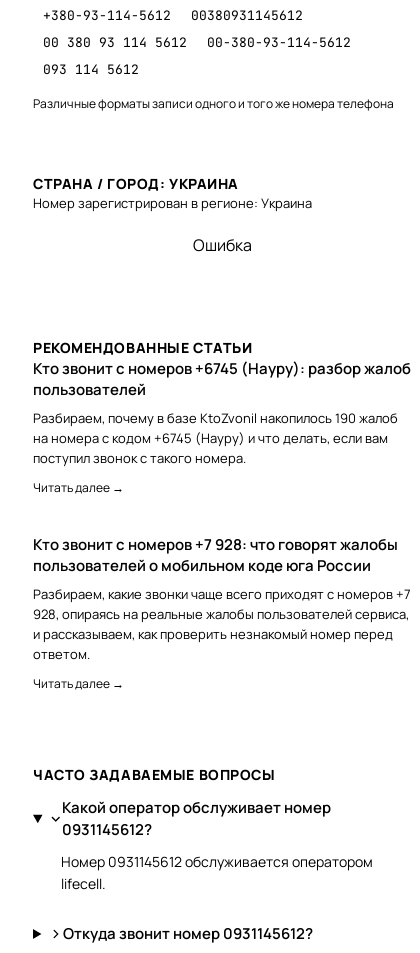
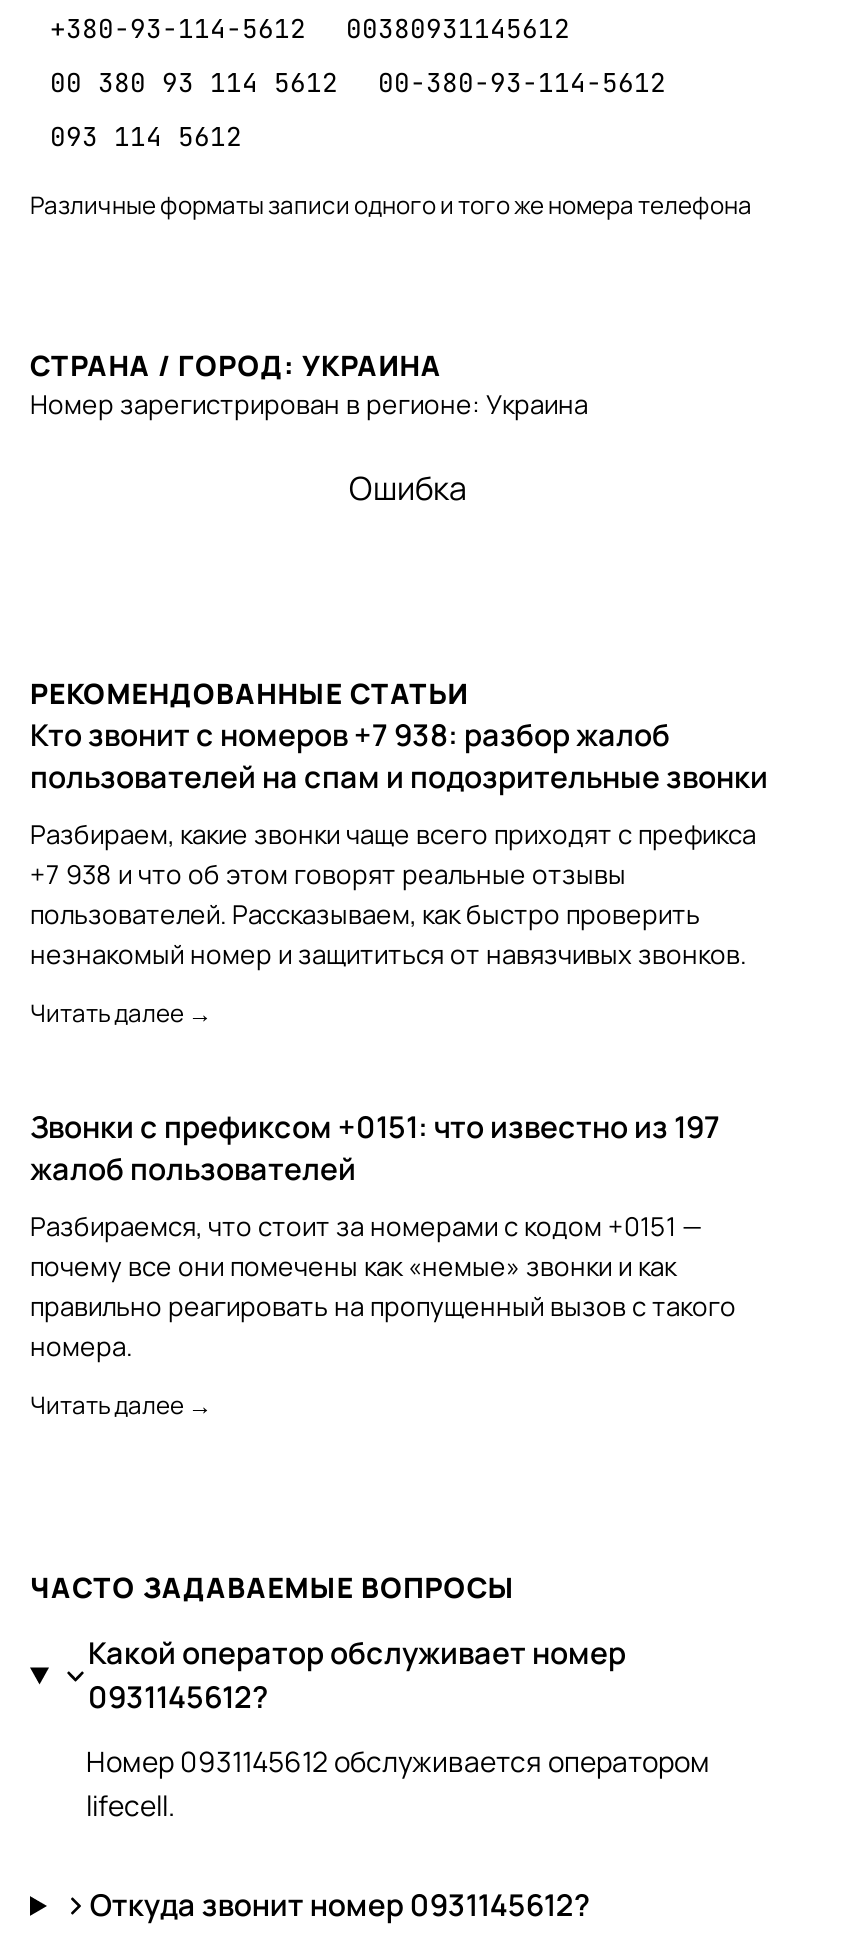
[33,358,411,467] Кто звонит с номеров +6745 (Науру): разбор жалоб | пользователей | Разбираем, почему в базе KtoZvonil накопилось 190 жалоб | на номера с кодом +6745 (Науру) и что делать, если вам | поступил звонок с такого номера. -> [30,714,768,972] Кто звонит с номеров +7 938: разбор жалоб | пользователей на спам и подозрительные звонки | Разбираем, какие звонки чаще всего приходят с префикса | +7 938 и что об этом говорят реальные отзывы | пользователей. Рассказываем, как быстро проверить | незнакомый номер и защититься от навязчивых звонков.
[33,534,411,663] Кто звонит с номеров +7 928: что говорят жалобы | пользователей о мобильном коде юга России | Разбираем, какие звонки чаще всего приходят с номеров +7 | 928, опираясь на реальные жалобы пользователей сервиса, | и рассказываем, как проверить незнакомый номер перед | ответом. -> [30,1106,736,1364] Звонки с префиксом +0151: что известно из 197 | жалоб пользователей | Разбираемся, что стоит за номерами с кодом +0151 — | почему все они помечены как «немые» звонки и как | правильно реагировать на пропущенный вызов с такого | номера.

